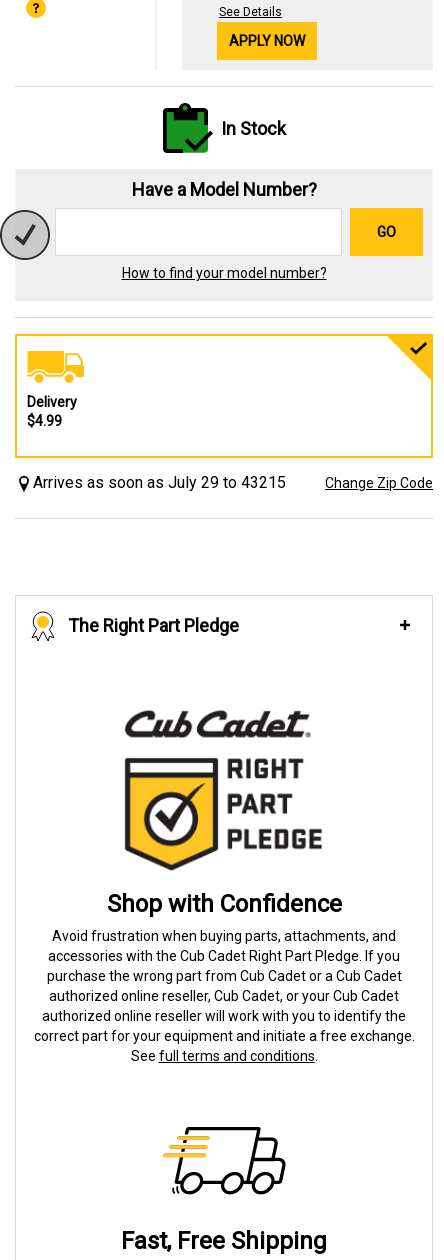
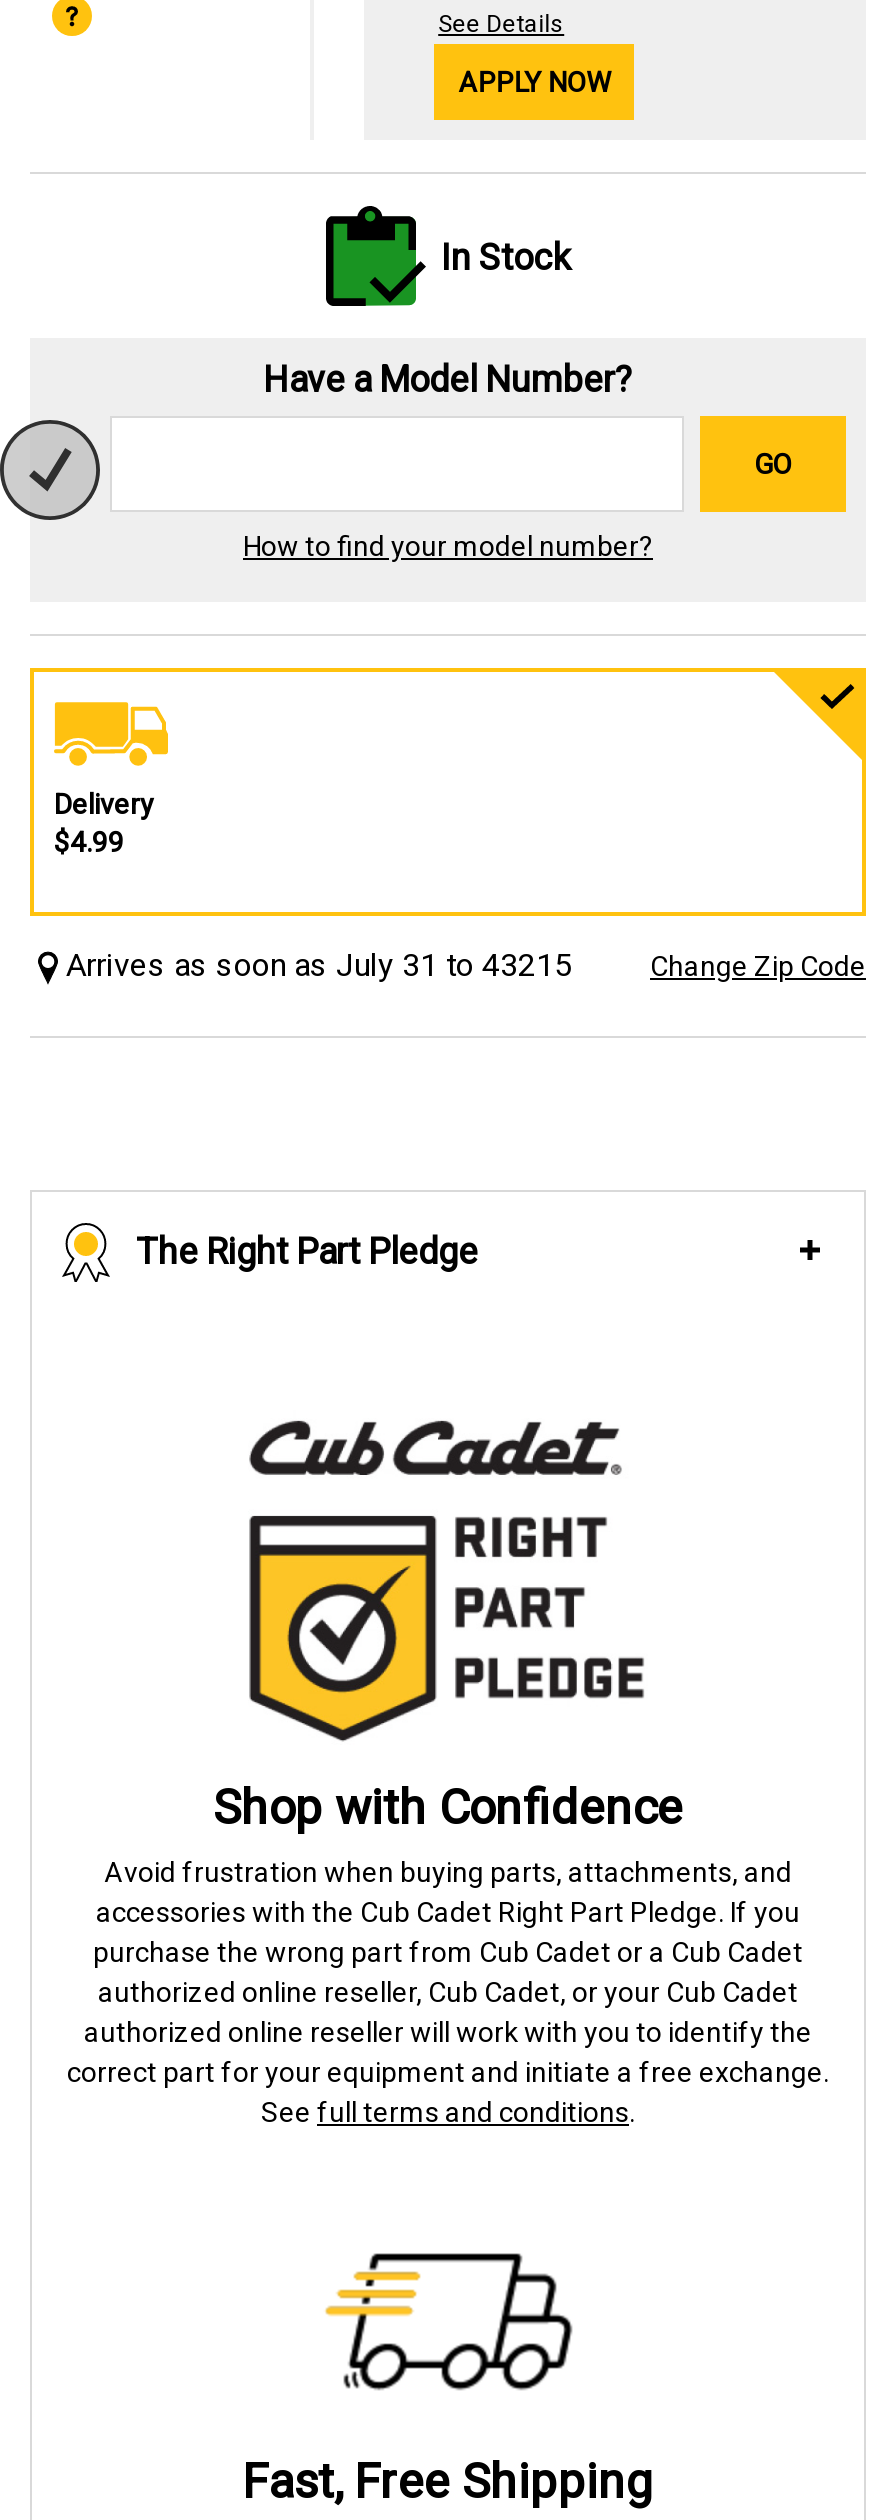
[33,473,286,492] Arrives as soon as July 29 to 43215 -> [66,946,572,984] Arrives as soon as July 31 to 43215

